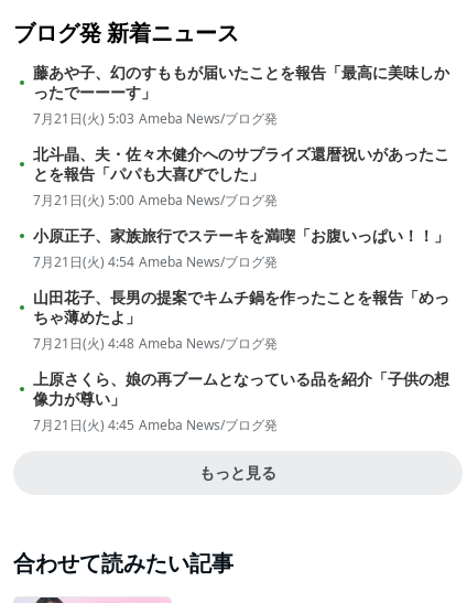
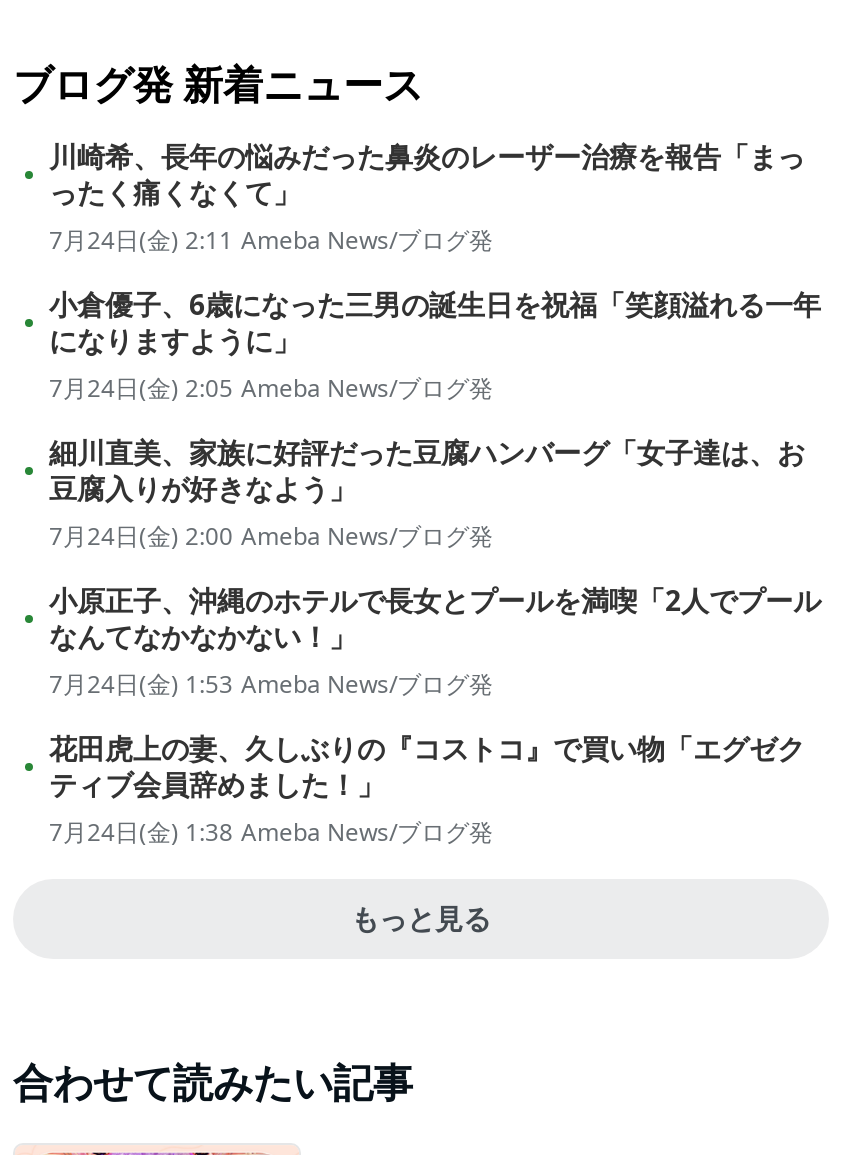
[33,62,449,128] 藤あや子、幻のすももが届いたことを報告「最高に美味しか | ったでーーーす」 | 7月21日(火) 5:03 Ameba News/ブログ発 -> [49,137,805,257] 川崎希、長年の悩みだった鼻炎のレーザー治療を報告「まっ | ったく痛くなくて」 | 7月24日(金) 2:11 Ameba News/ブログ発
[33,143,449,210] 北斗晶、夫・佐々木健介へのサプライズ還暦祝いがあったこ | とを報告「パパも大喜びでした」 | 7月21日(火) 5:00 Ameba News/ブログ発 -> [49,285,821,405] 小倉優子、6歳になった三男の誕生日を祝福「笑顔溢れる一年 | になりますように」 | 7月24日(金) 2:05 Ameba News/ブログ発
[33,225,449,271] 小原正子、家族旅行でステーキを満喫「お腹いっぱい！！」 | 7月21日(火) 4:54 Ameba News/ブログ発 -> [49,433,805,553] 細川直美、家族に好評だった豆腐ハンバーグ「女子達は、お | 豆腐入りが好きなよう」 | 7月24日(金) 2:00 Ameba News/ブログ発
[33,287,449,353] 山田花子、長男の提案でキムチ鍋を作ったことを報告「めっ | ちゃ薄めたよ」 | 7月21日(火) 4:48 Ameba News/ブログ発 -> [49,581,821,701] 小原正子、沖縄のホテルで長女とプールを満喫「2人でプール | なんてなかなかない！」 | 7月24日(金) 1:53 Ameba News/ブログ発
[33,368,449,434] 上原さくら、娘の再ブームとなっている品を紹介「子供の想 | 像力が尊い」 | 7月21日(火) 4:45 Ameba News/ブログ発 -> [49,729,805,849] 花田虎上の妻、久しぶりの『コストコ』で買い物「エグゼク | ティブ会員辞めました！」 | 7月24日(金) 1:38 Ameba News/ブログ発

